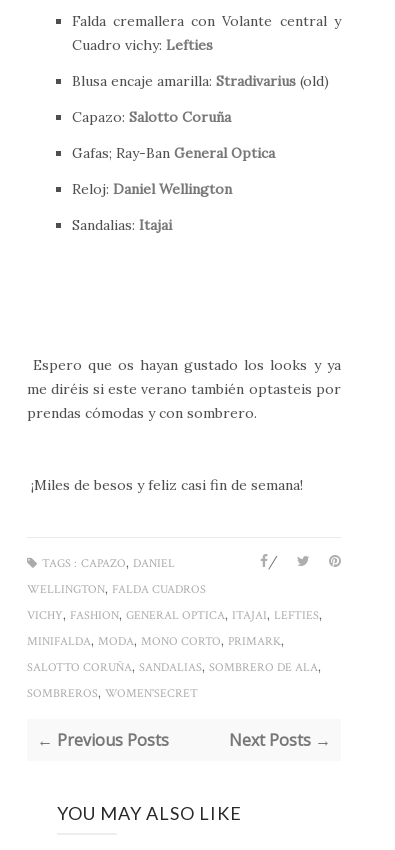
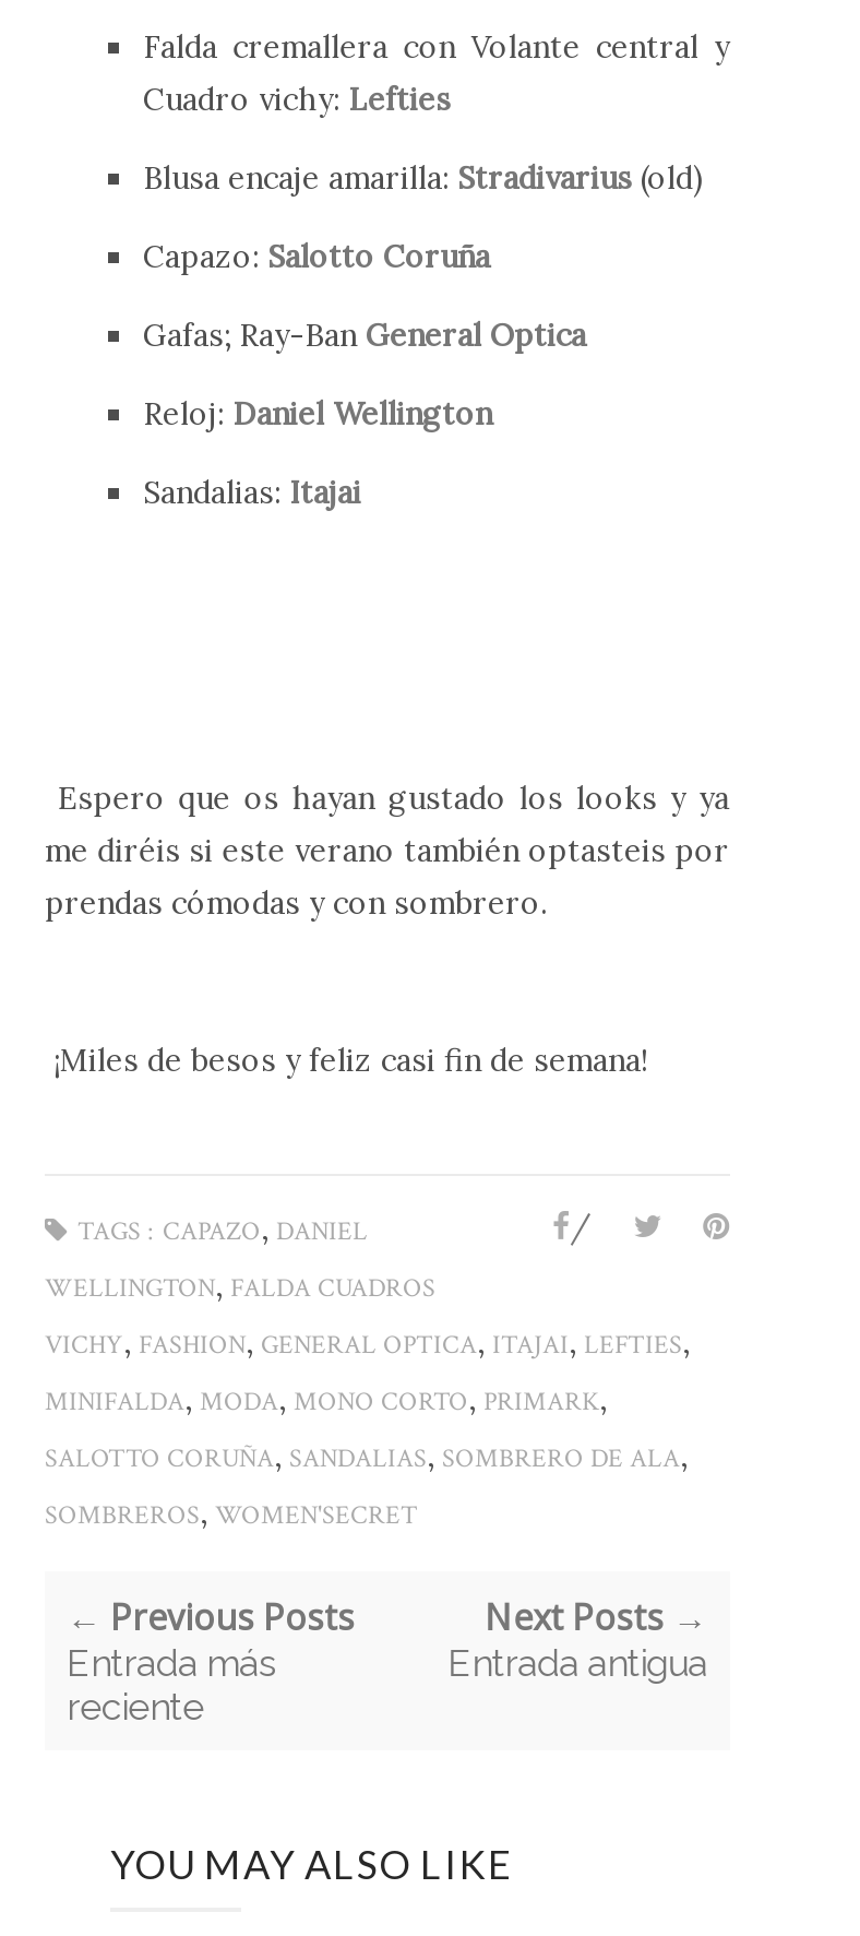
none -> [67,1641,276,1729] Entrada más | reciente
none -> [448,1641,707,1685] Entrada antigua

